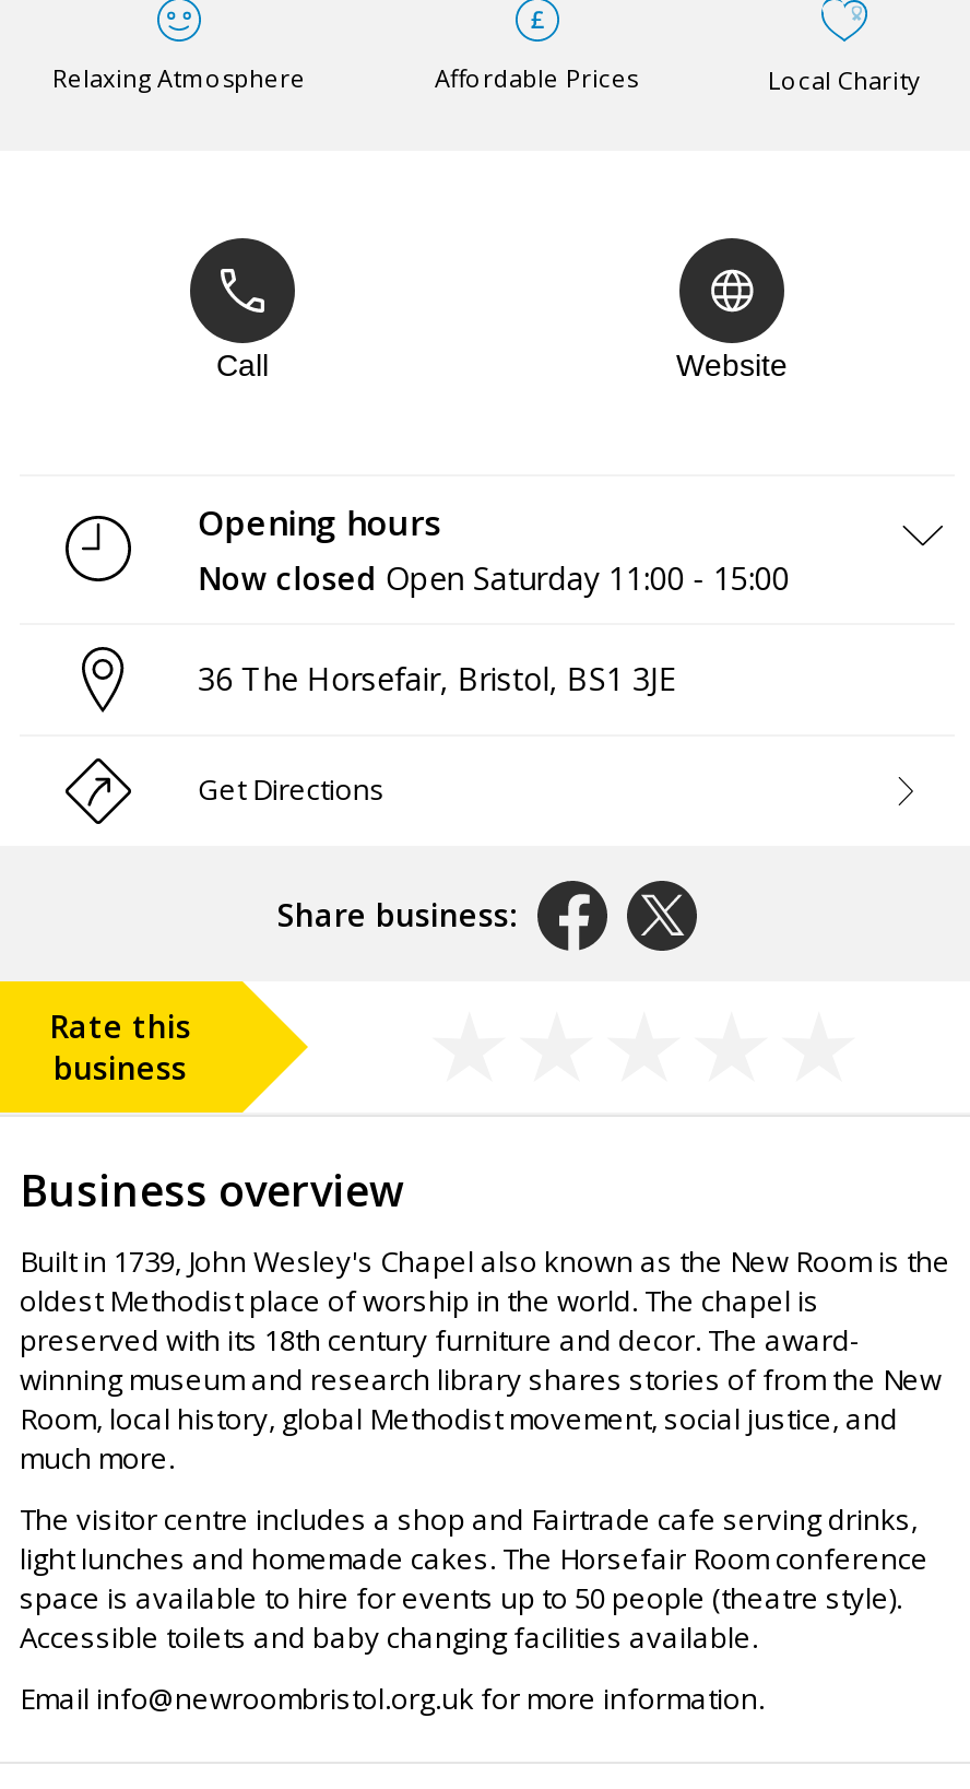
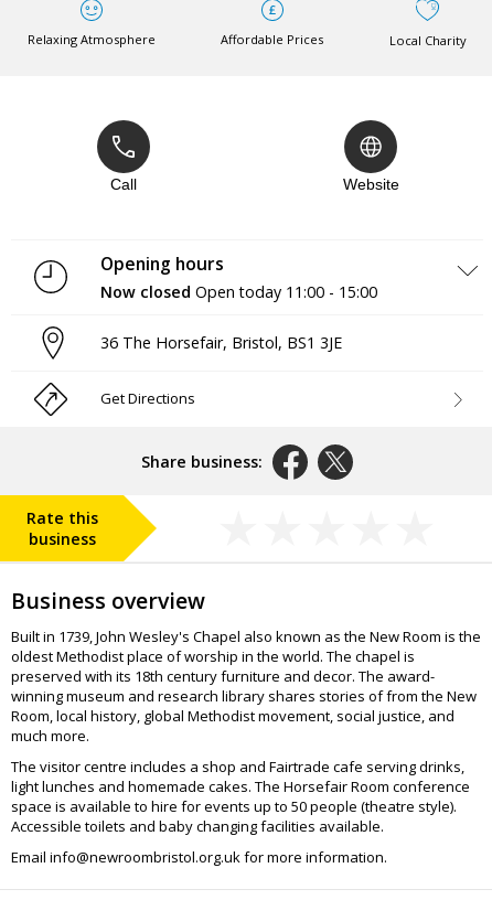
[197,558,789,600] Now closed Open Saturday 11:00 - 15:00 -> [101,282,378,303] Now closed Open today 11:00 - 15:00

